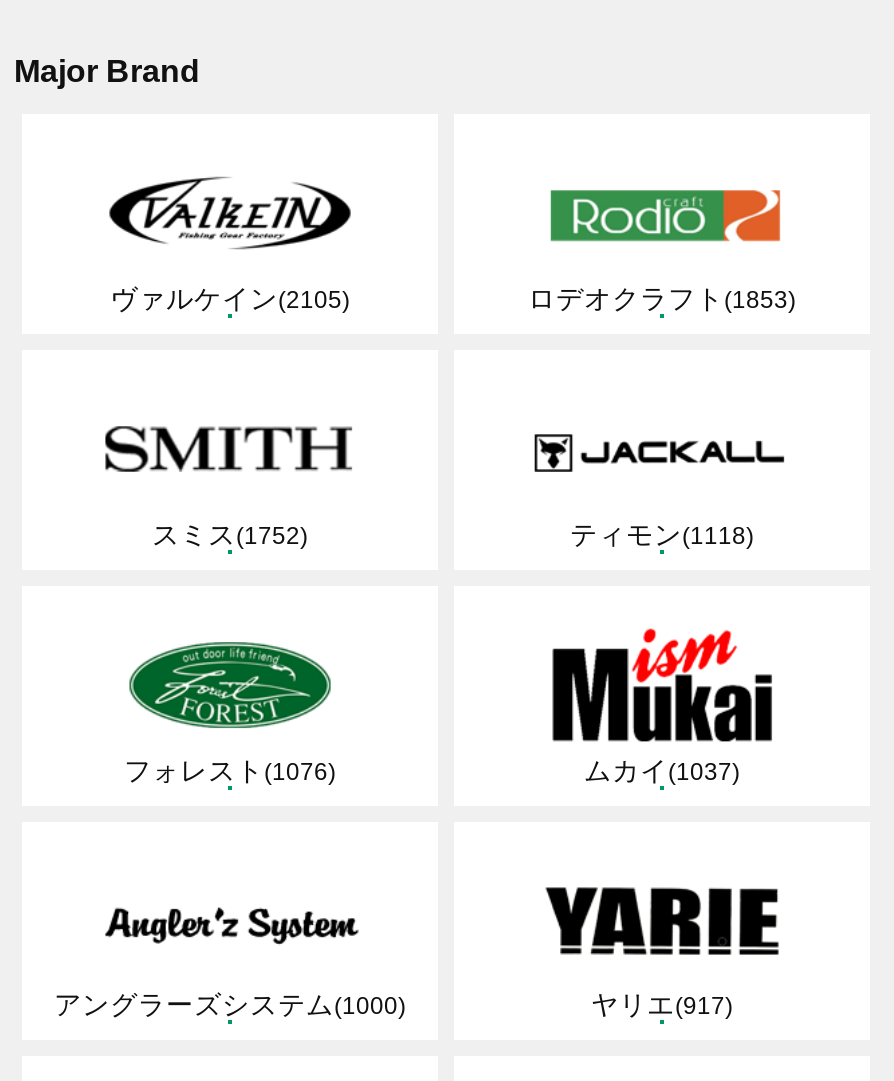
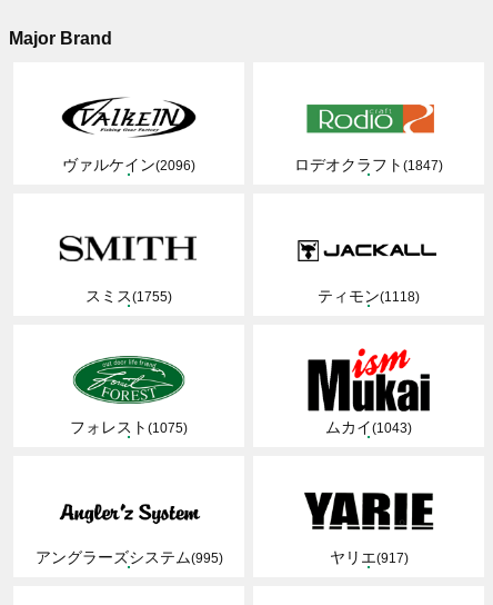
[110,284,350,314] ヴァルケイン(2105) -> [62,157,195,173] ヴァルケイン(2096)
[528,284,796,314] ロデオクラフト(1853) -> [294,157,443,173] ロデオクラフト(1847)
[152,520,308,550] スミス(1752) -> [85,288,172,305] スミス(1755)
[124,755,336,785] フォレスト(1076) -> [70,419,188,435] フォレスト(1075)
[584,755,740,785] ムカイ(1037) -> [325,419,412,435] ムカイ(1043)
[54,991,406,1021] アングラーズシステム(1000) -> [35,550,223,566] アングラーズシステム(995)

